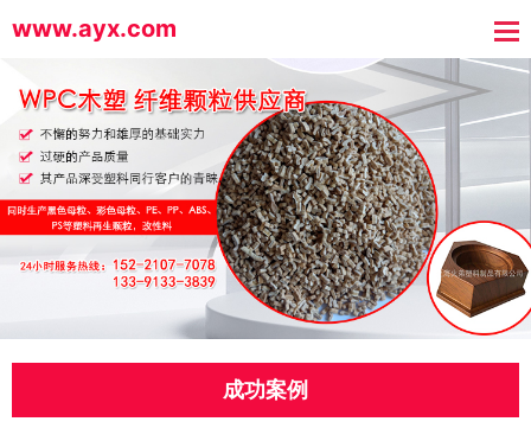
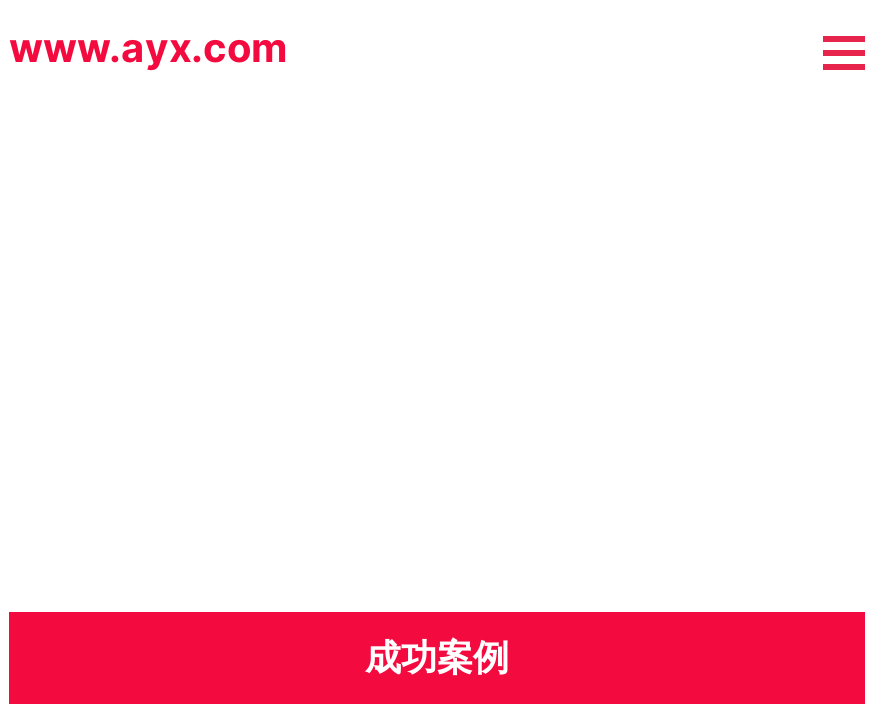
[4,58,527,340] [image] -> none

